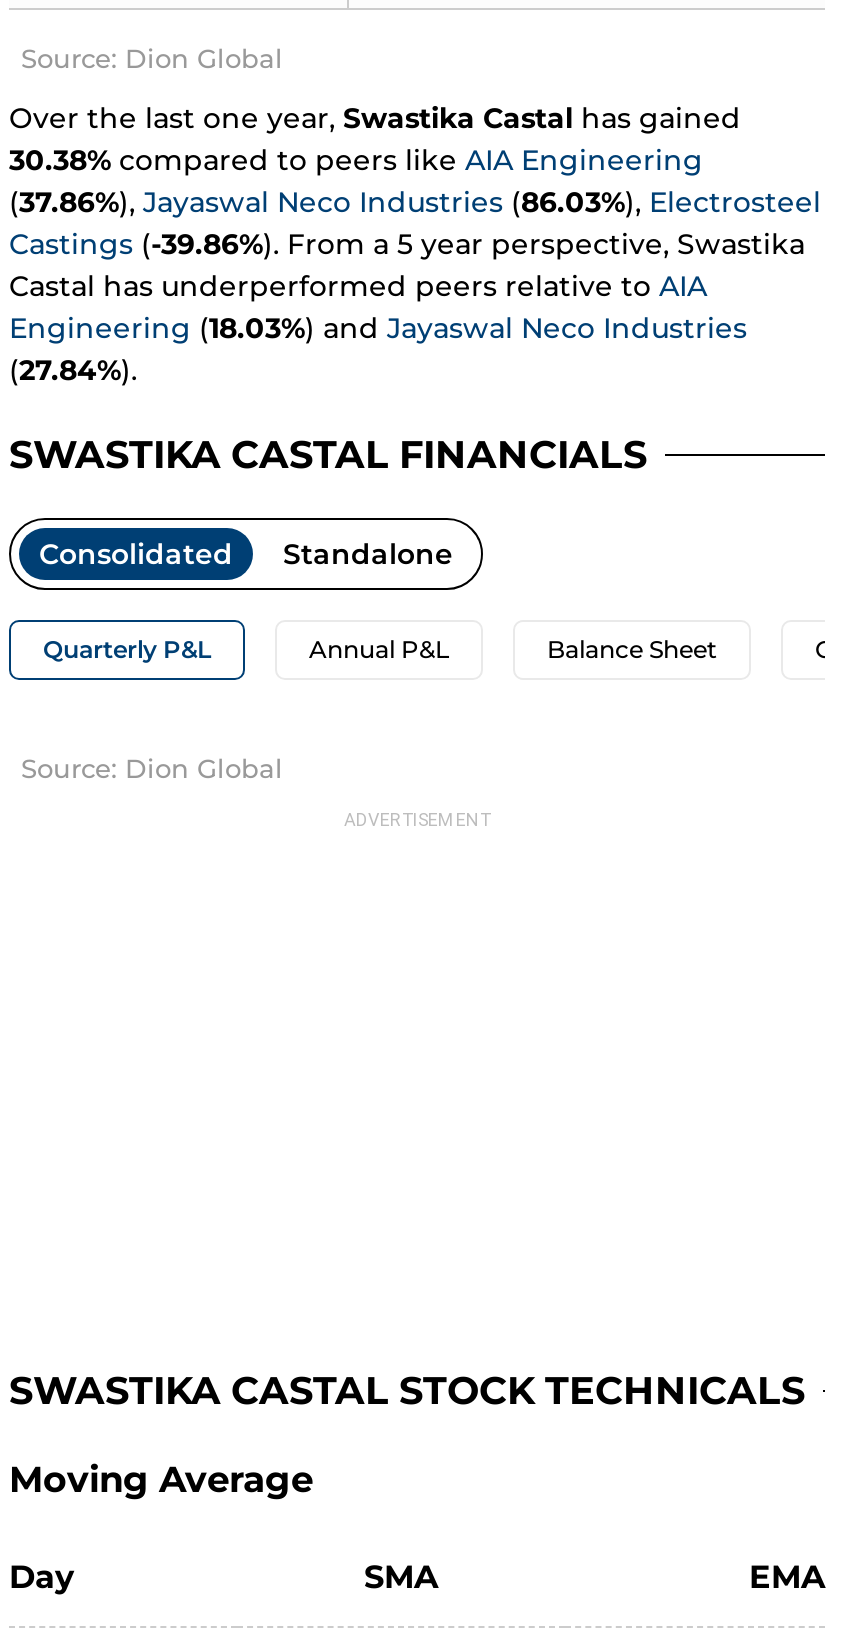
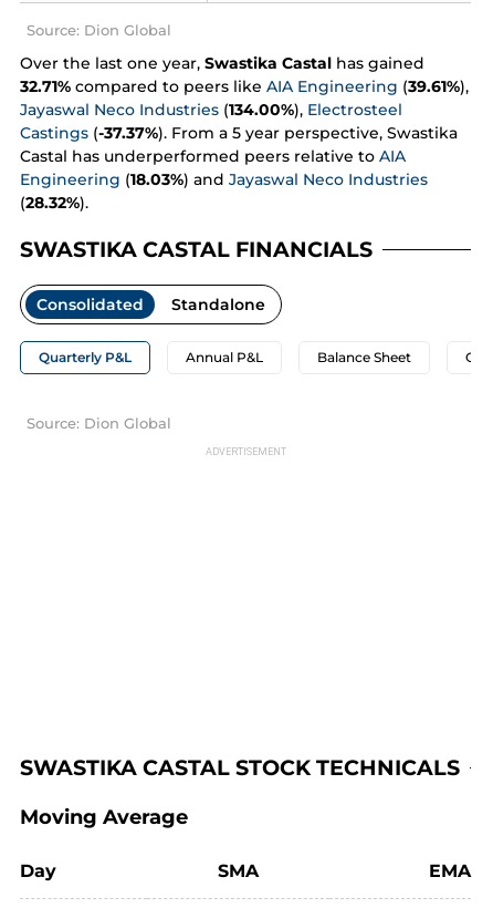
[9,142,821,262] 30.38% compared to peers like AIA Engineering | (37.86%), Jayaswal Neco Industries (86.03%), Electrosteel | Castings (-39.86%). From a 5 year perspective, Swastika -> [20,76,469,143] 32.71% compared to peers like AIA Engineering (39.61%), | Jayaswal Neco Industries (134.00%), Electrosteel | Castings (-37.37%). From a 5 year perspective, Swastika
[9,352,137,388] (27.84%). -> [20,192,88,212] (28.32%).

